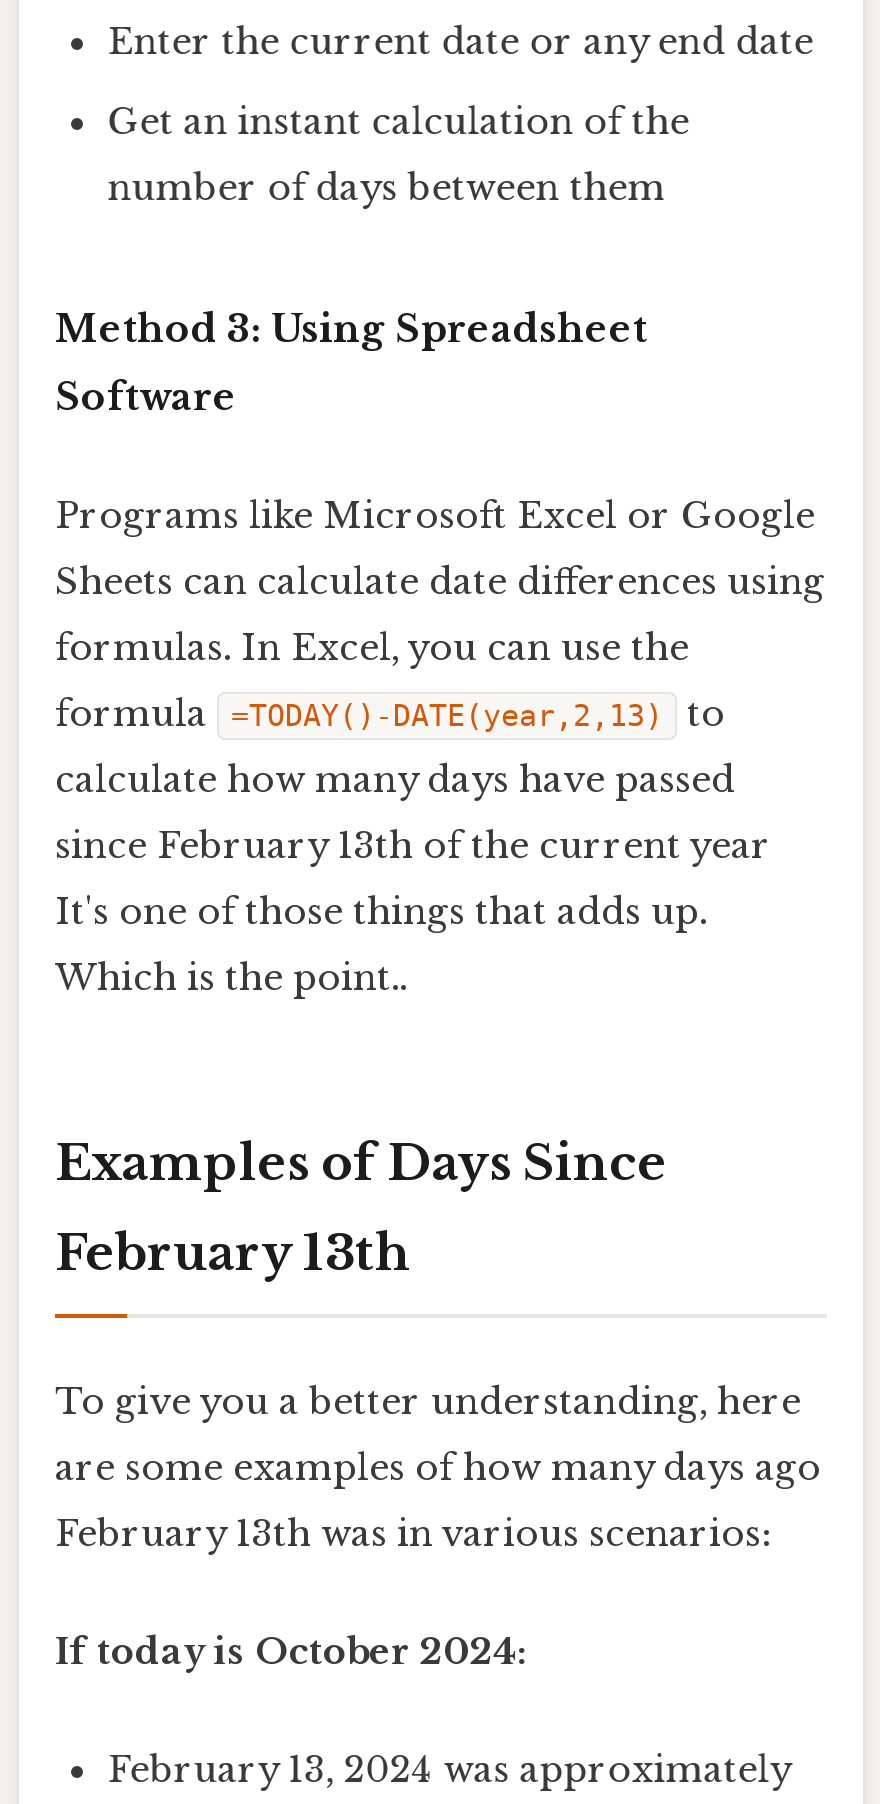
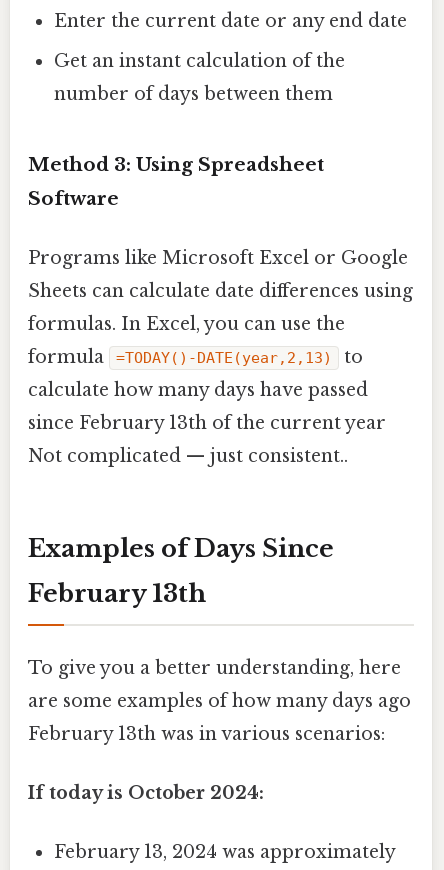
[55,890,707,1000] It's one of those things that adds up. | Which is the point.. -> [28,445,348,467] Not complicated — just consistent..

